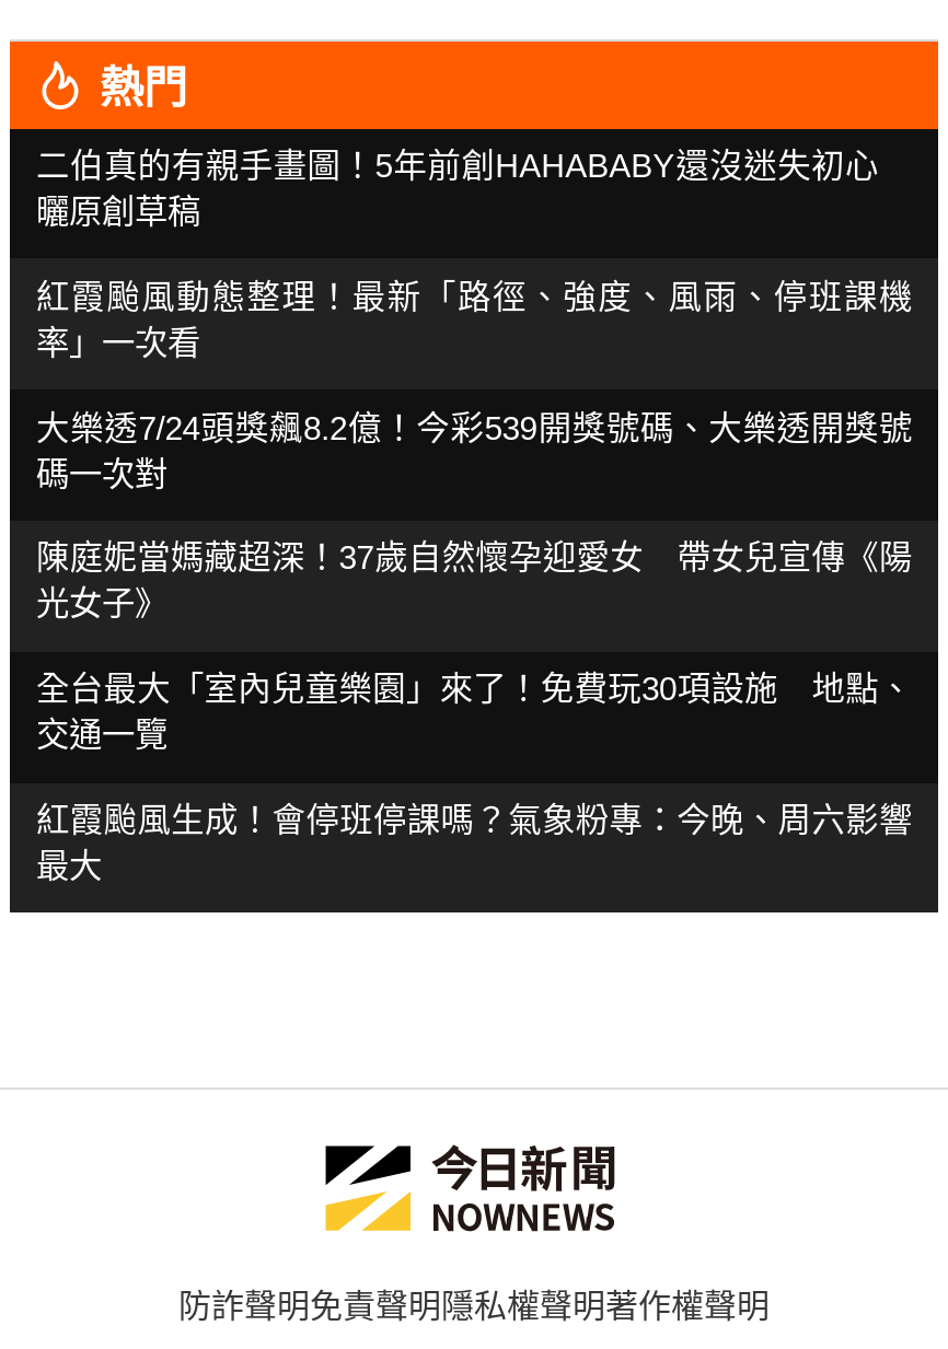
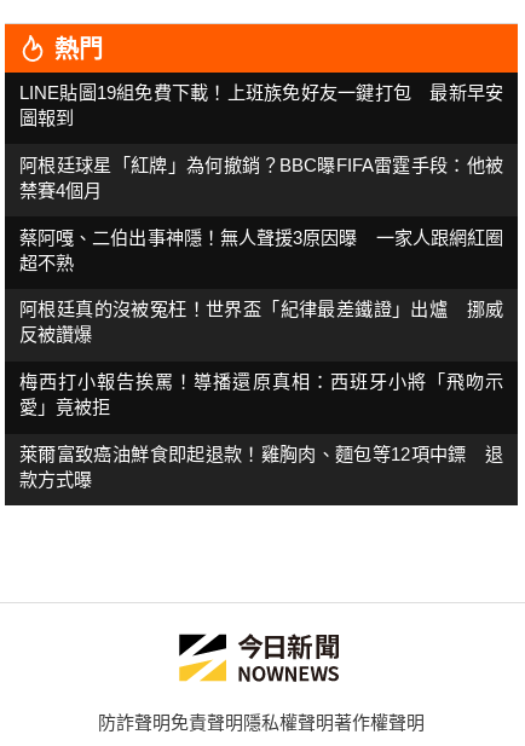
[36,147,912,230] 二伯真的有親手畫圖！5年前創HAHABABY還沒迷失初心 | 曬原創草稿 -> [19,82,503,128] LINE貼圖19組免費下載！上班族免好友一鍵打包 最新早安 | 圖報到
[36,277,912,361] 紅霞颱風動態整理！最新「路徑、強度、風雨、停班課機 | 率」一次看 -> [19,155,503,200] 阿根廷球星「紅牌」為何撤銷？BBC曝FIFA雷霆手段：他被 | 禁賽4個月
[36,408,912,491] 大樂透7/24頭獎飆8.2億！今彩539開獎號碼、大樂透開獎號 | 碼一次對 -> [19,227,503,273] 蔡阿嘎、二伯出事神隱！無人聲援3原因曝 一家人跟網紅圈 | 超不熟
[36,539,912,622] 陳庭妮當媽藏超深！37歲自然懷孕迎愛女 帶女兒宣傳《陽 | 光女子》 -> [19,299,503,345] 阿根廷真的沒被冤枉！世界盃「紀律最差鐵證」出爐 挪威 | 反被讚爆
[36,670,912,753] 全台最大「室內兒童樂園」來了！免費玩30項設施 地點、 | 交通一覽 -> [19,371,503,417] 梅西打小報告挨罵！導播還原真相：西班牙小將「飛吻示 | 愛」竟被拒
[36,801,912,884] 紅霞颱風生成！會停班停課嗎？氣象粉專：今晚、周六影響 | 最大 -> [19,444,503,490] 萊爾富致癌油鮮食即起退款！雞胸肉、麵包等12項中鏢 退 | 款方式曝

